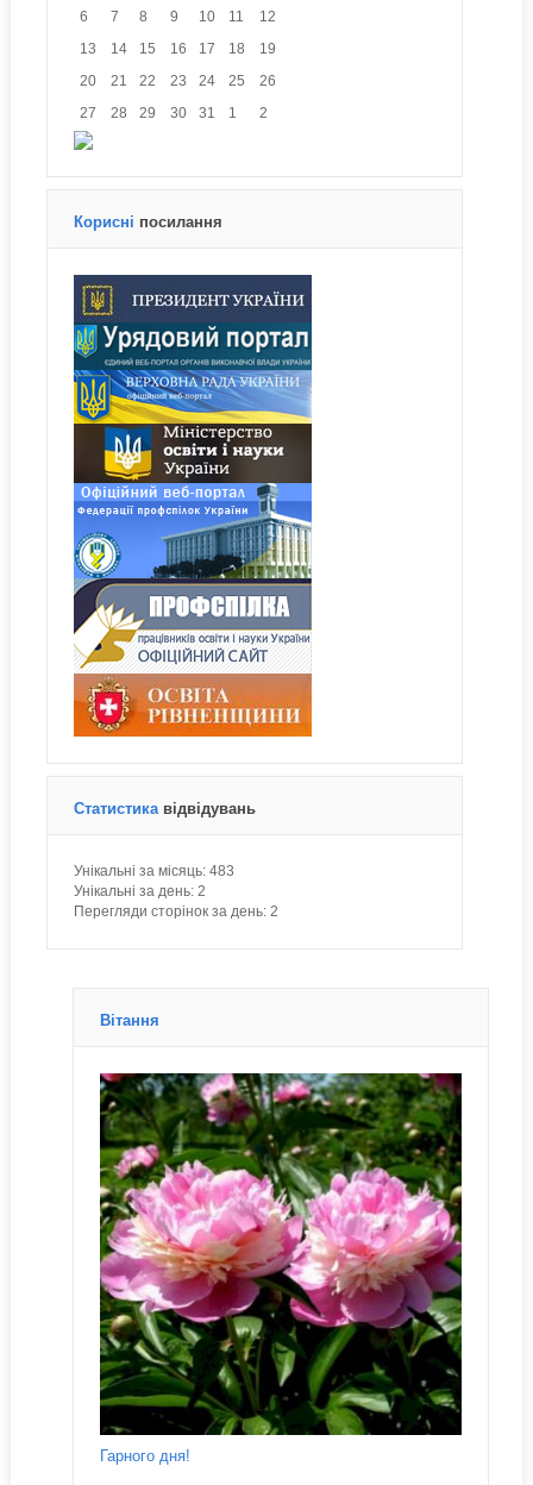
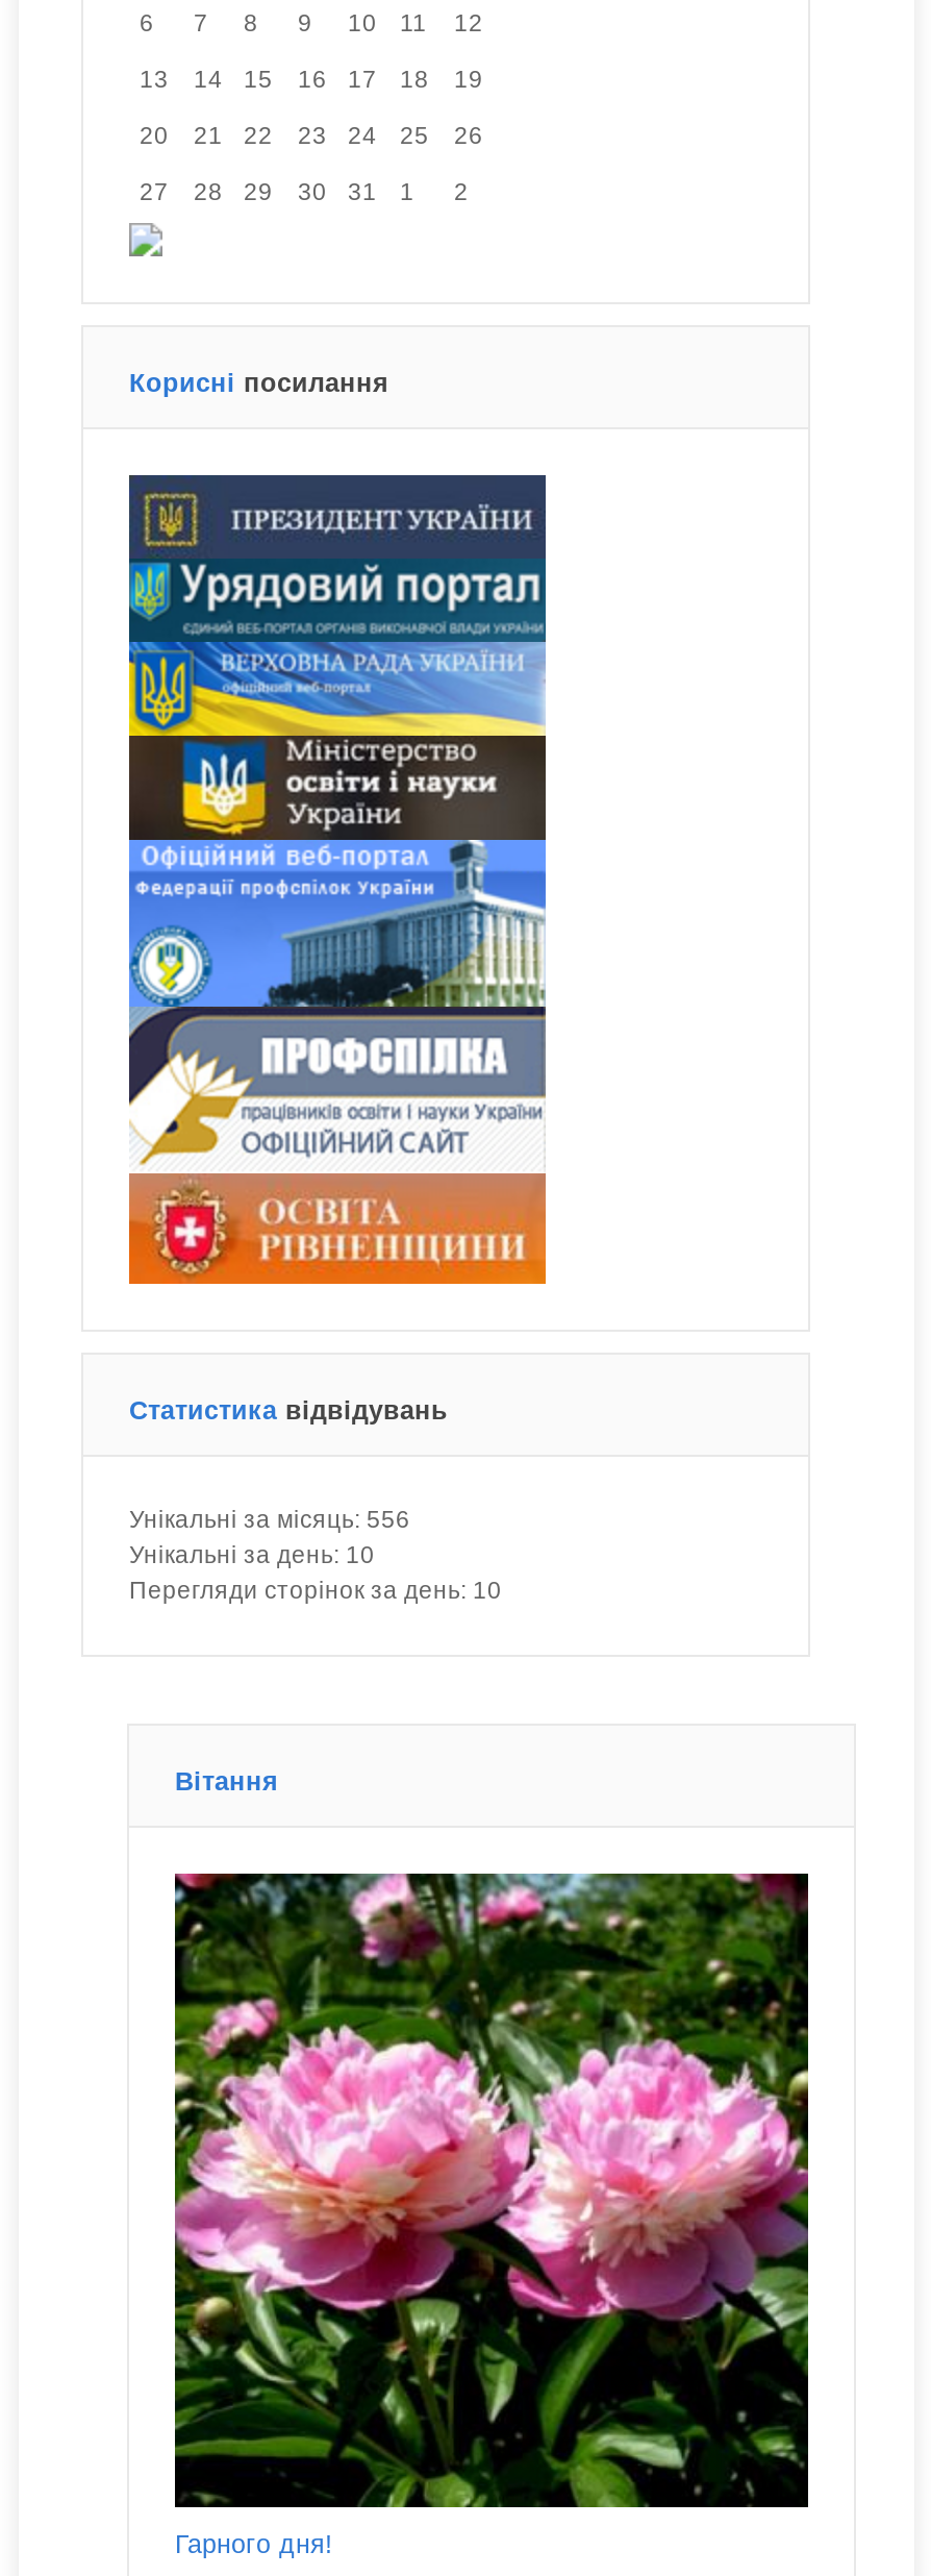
[74,864,234,878] Унікальні за місяць: 483 -> [129,1507,410,1532] Унікальні за місяць: 556
[74,884,206,898] Унікальні за день: 2 -> [129,1542,375,1567] Унікальні за день: 10
[74,904,278,918] Перегляди сторінок за день: 2 -> [129,1577,502,1602] Перегляди сторінок за день: 10

